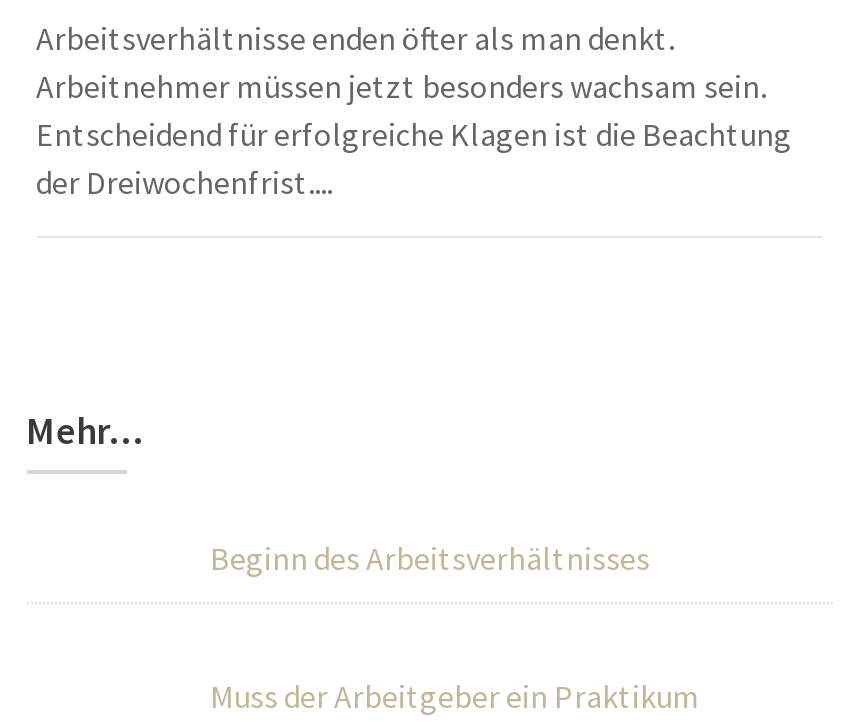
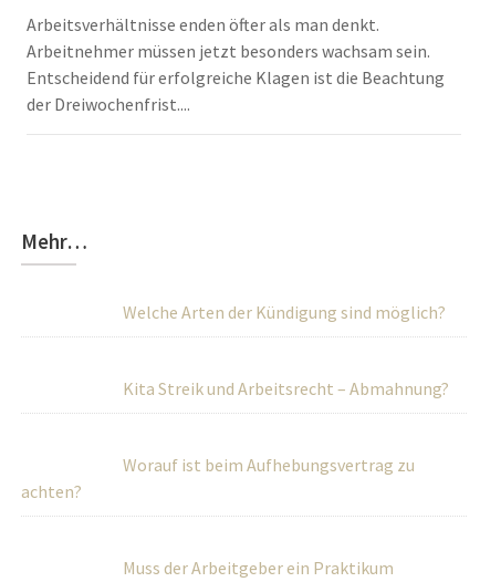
[210,538,650,578] Beginn des Arbeitsverhältnisses -> [20,301,448,502] Welche Arten der Kündigung sind möglich? | Kita Streik und Arbeitsrecht – Abmahnung? | Worauf ist beim Aufhebungsvertrag zu | achten?

